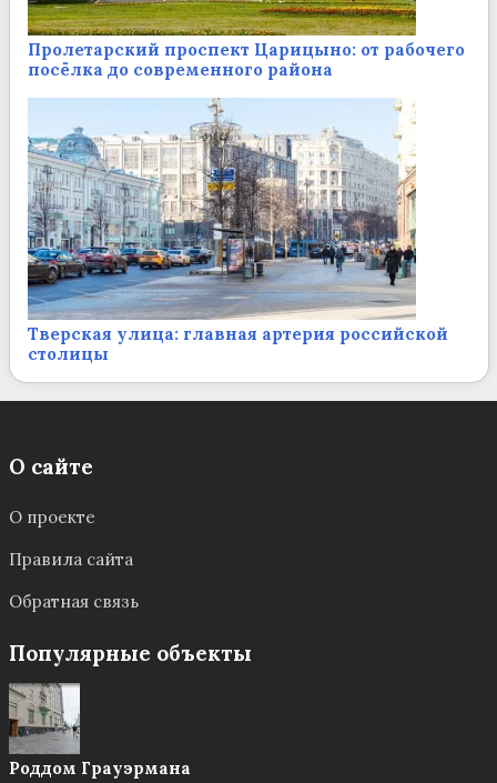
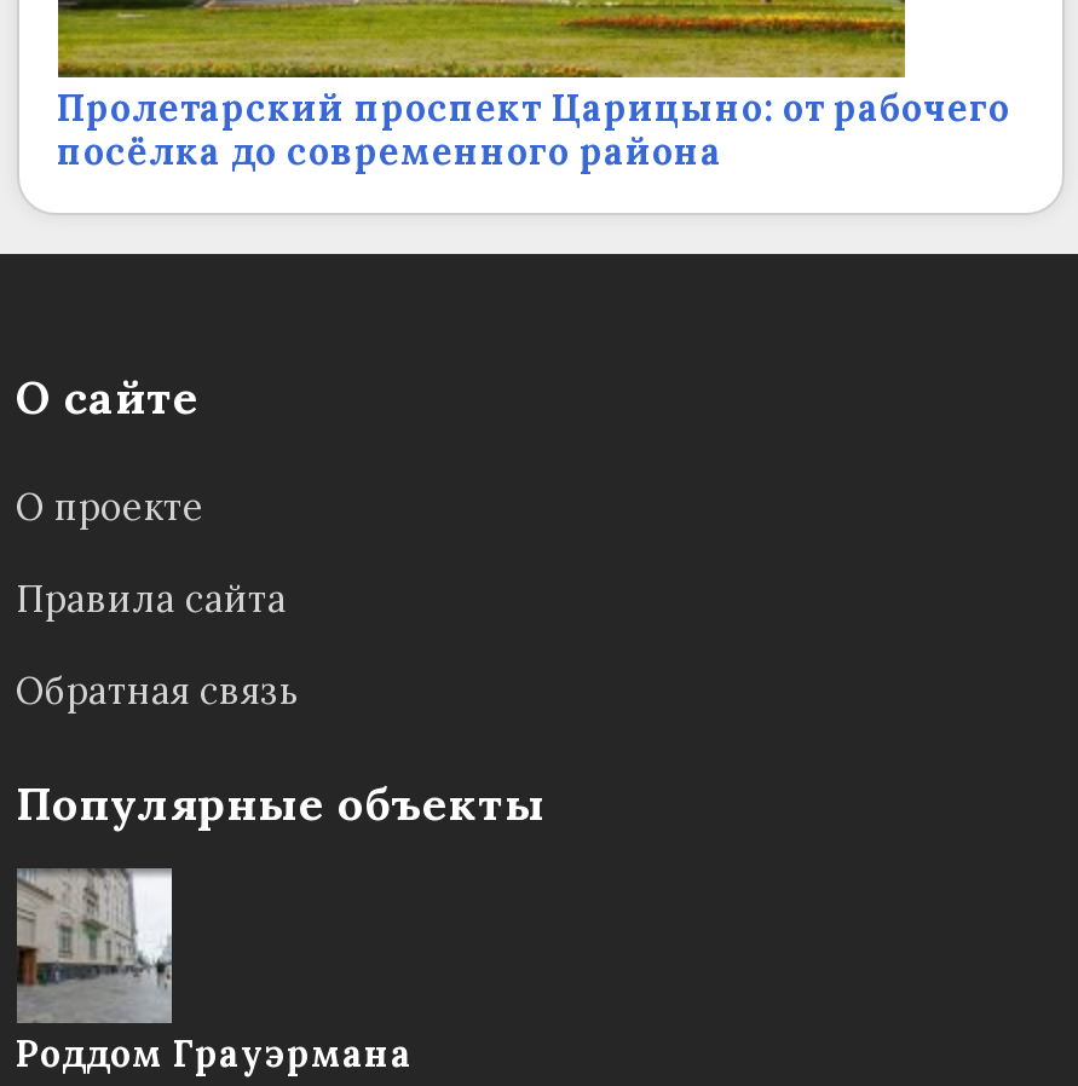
[27,99,448,365] [image] | Тверская улица: главная артерия российской | столицы -> none

